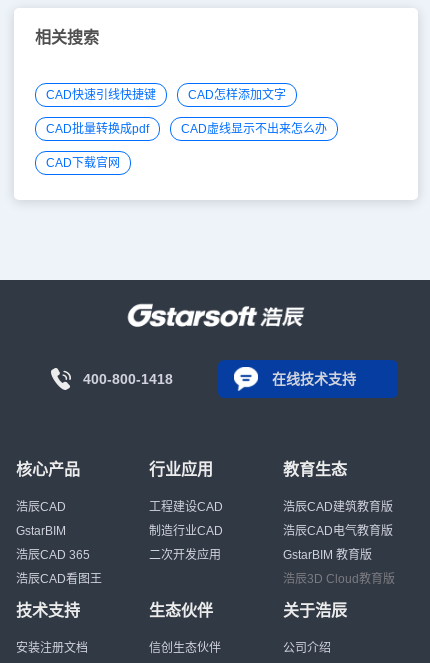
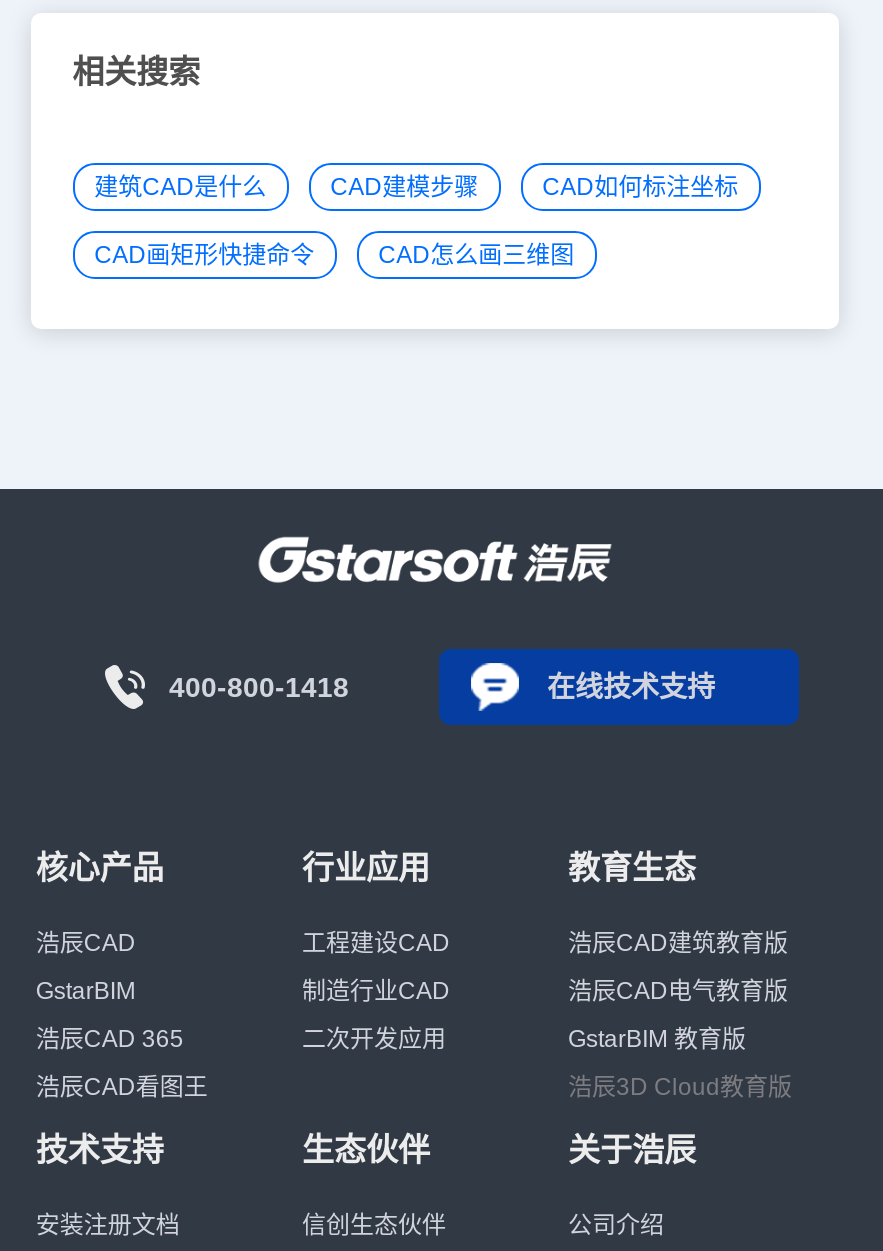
[46,88,327,170] CAD快速引线快捷键 | CAD怎样添加文字 | CAD批量转换成pdf | CAD虚线显示不出来怎么办 | CAD下载官网 -> [94,172,738,268] 建筑CAD是什么 | CAD建模步骤 | CAD如何标注坐标 | CAD画矩形快捷命令 | CAD怎么画三维图

